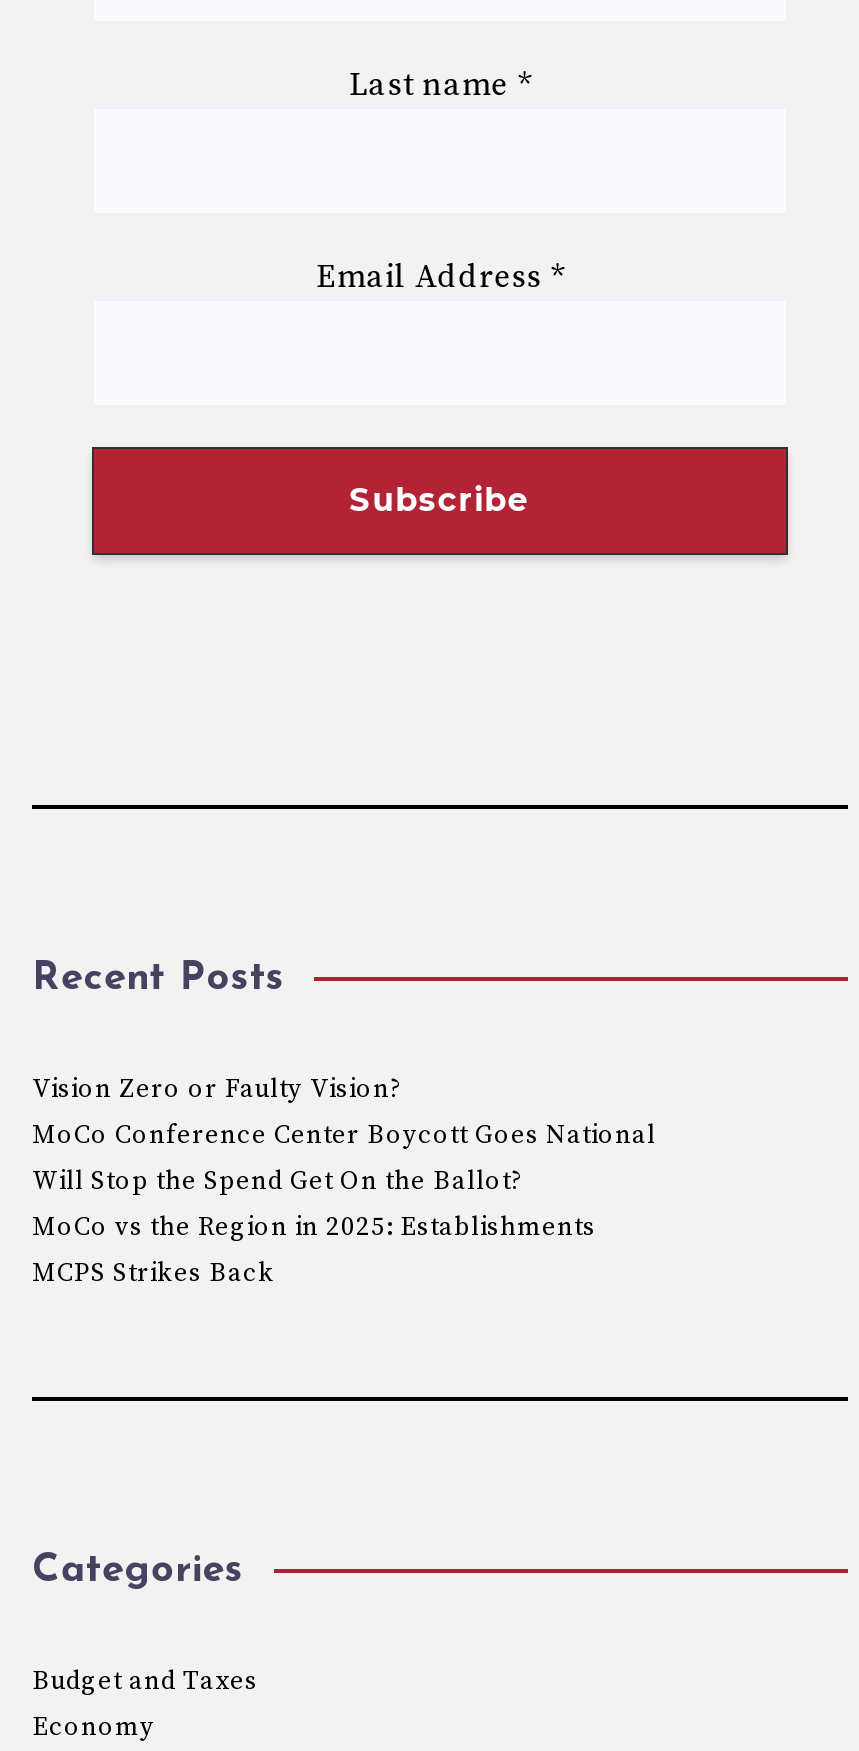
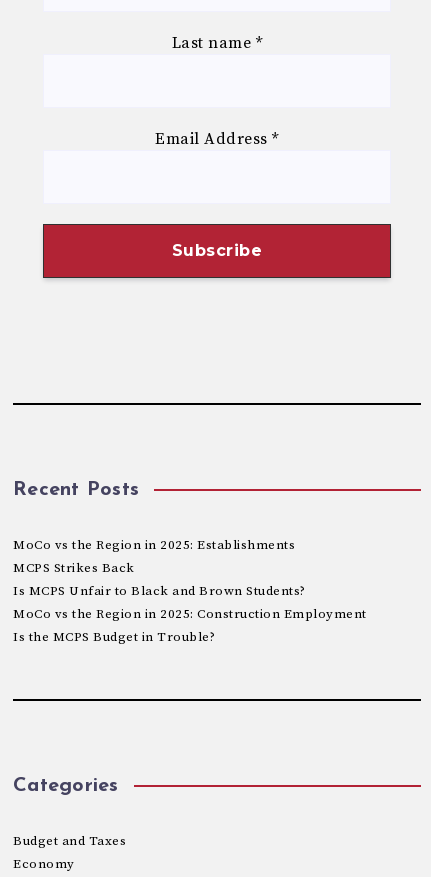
[32,1072,656,1196] Vision Zero or Faulty Vision? | MoCo Conference Center Boycott Goes National | Will Stop the Spend Get On the Ballot? -> none
moved [32,1210,596,1288] -> [13,536,295,575]: MoCo vs the Region in 2025: Establishments | MCPS Strikes Back
none -> [13,582,366,644] Is MCPS Unfair to Black and Brown Students? | MoCo vs the Region in 2025: Construction Employment | Is the MCPS Budget in Trouble?

